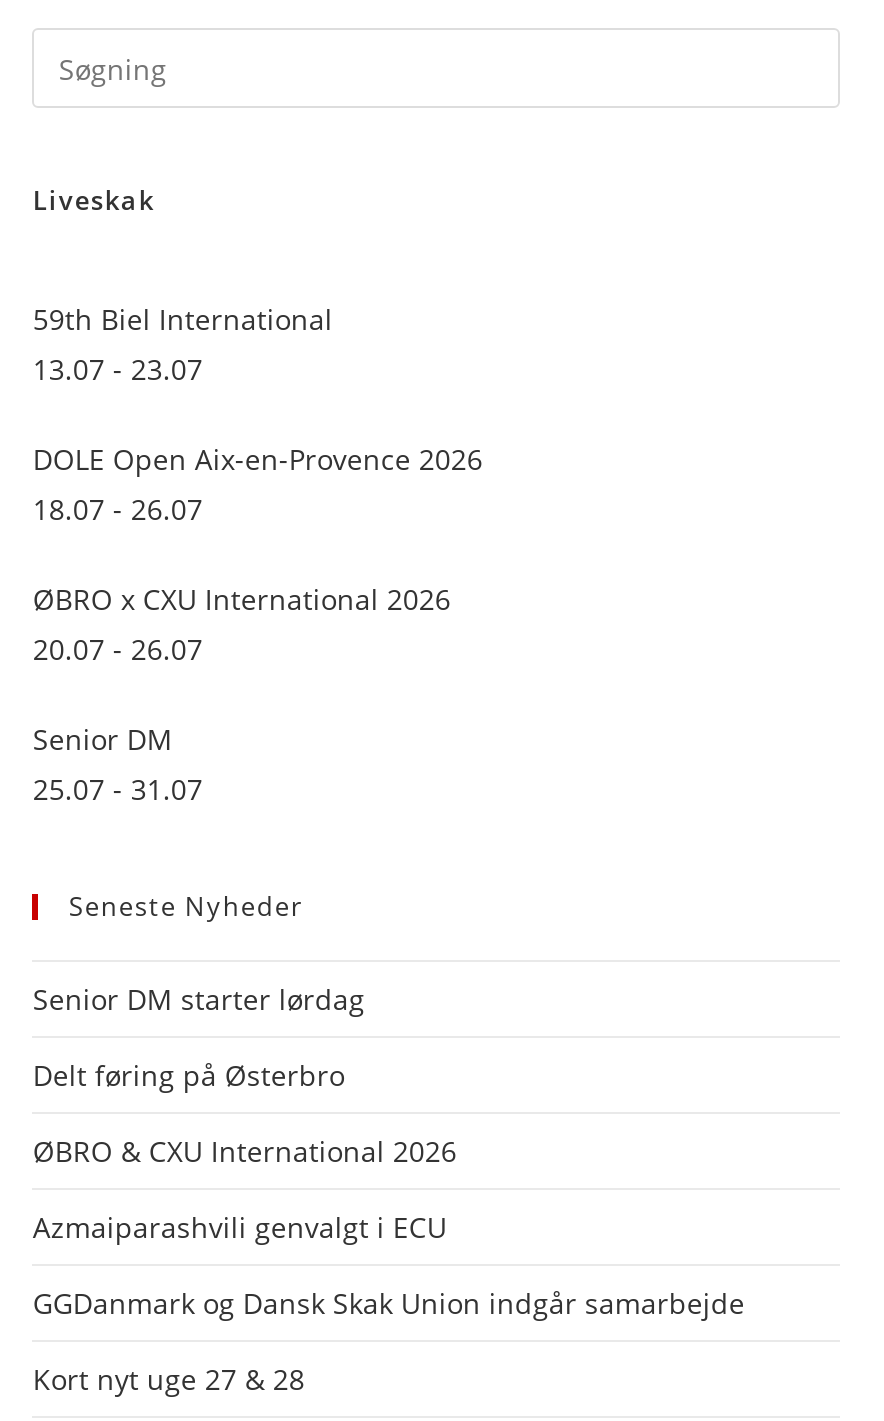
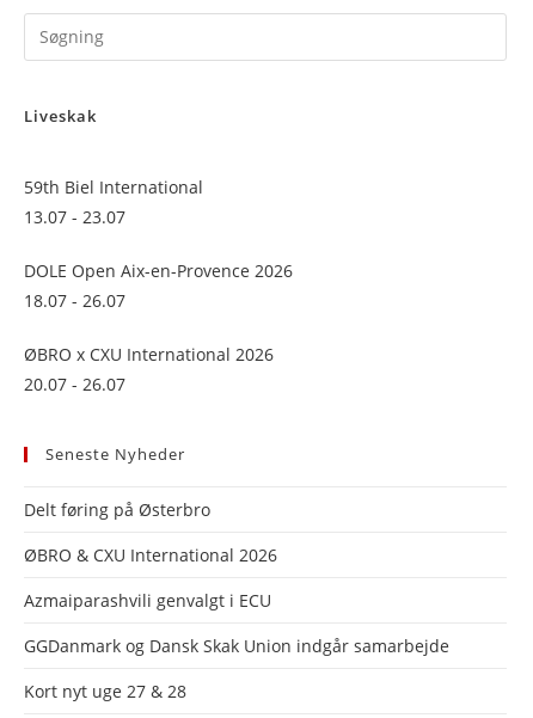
[33,720,203,808] Senior DM | 25.07 - 31.07 -> none
[33,980,365,1018] Senior DM starter lørdag -> none

